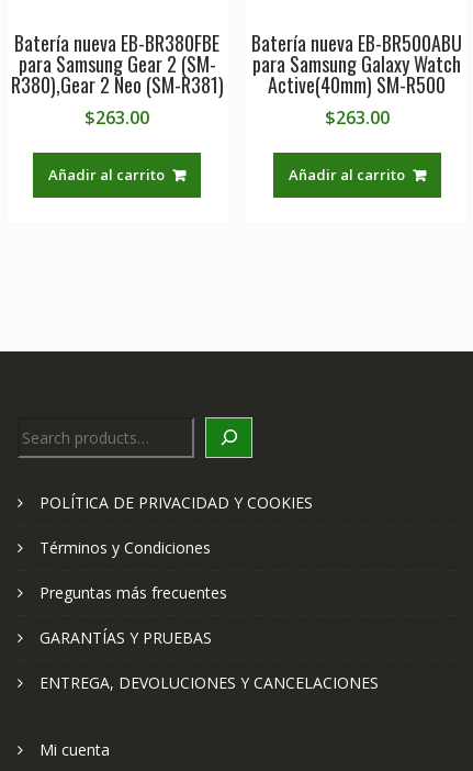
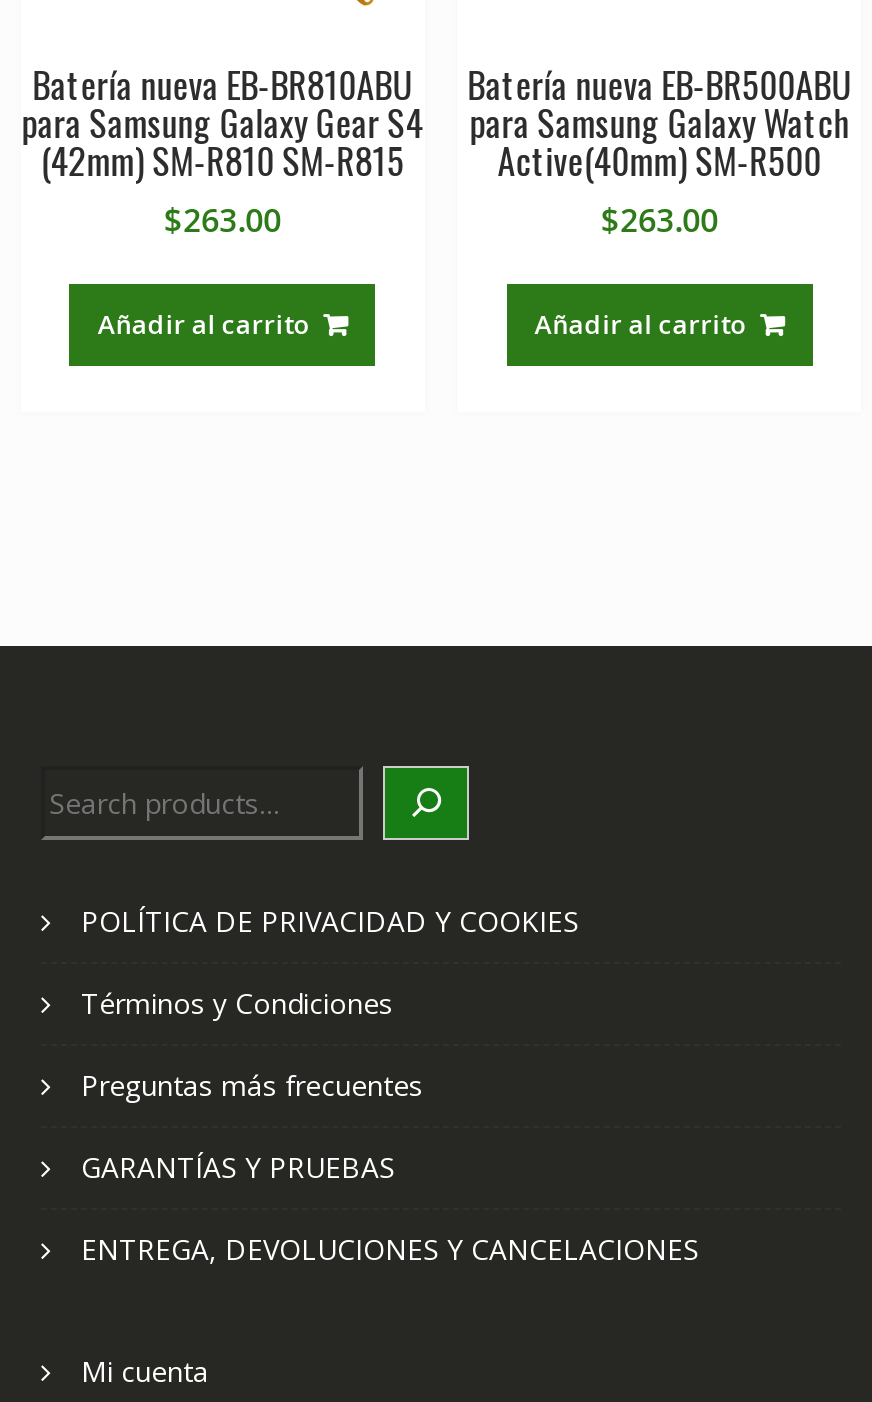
[11,29,224,99] Batería nueva EB-BR380FBE | para Samsung Gear 2 (SM- | R380),Gear 2 Neo (SM-R381) -> [22,59,424,187] Batería nueva EB-BR810ABU | para Samsung Galaxy Gear S4 | (42mm) SM-R810 SM-R815

